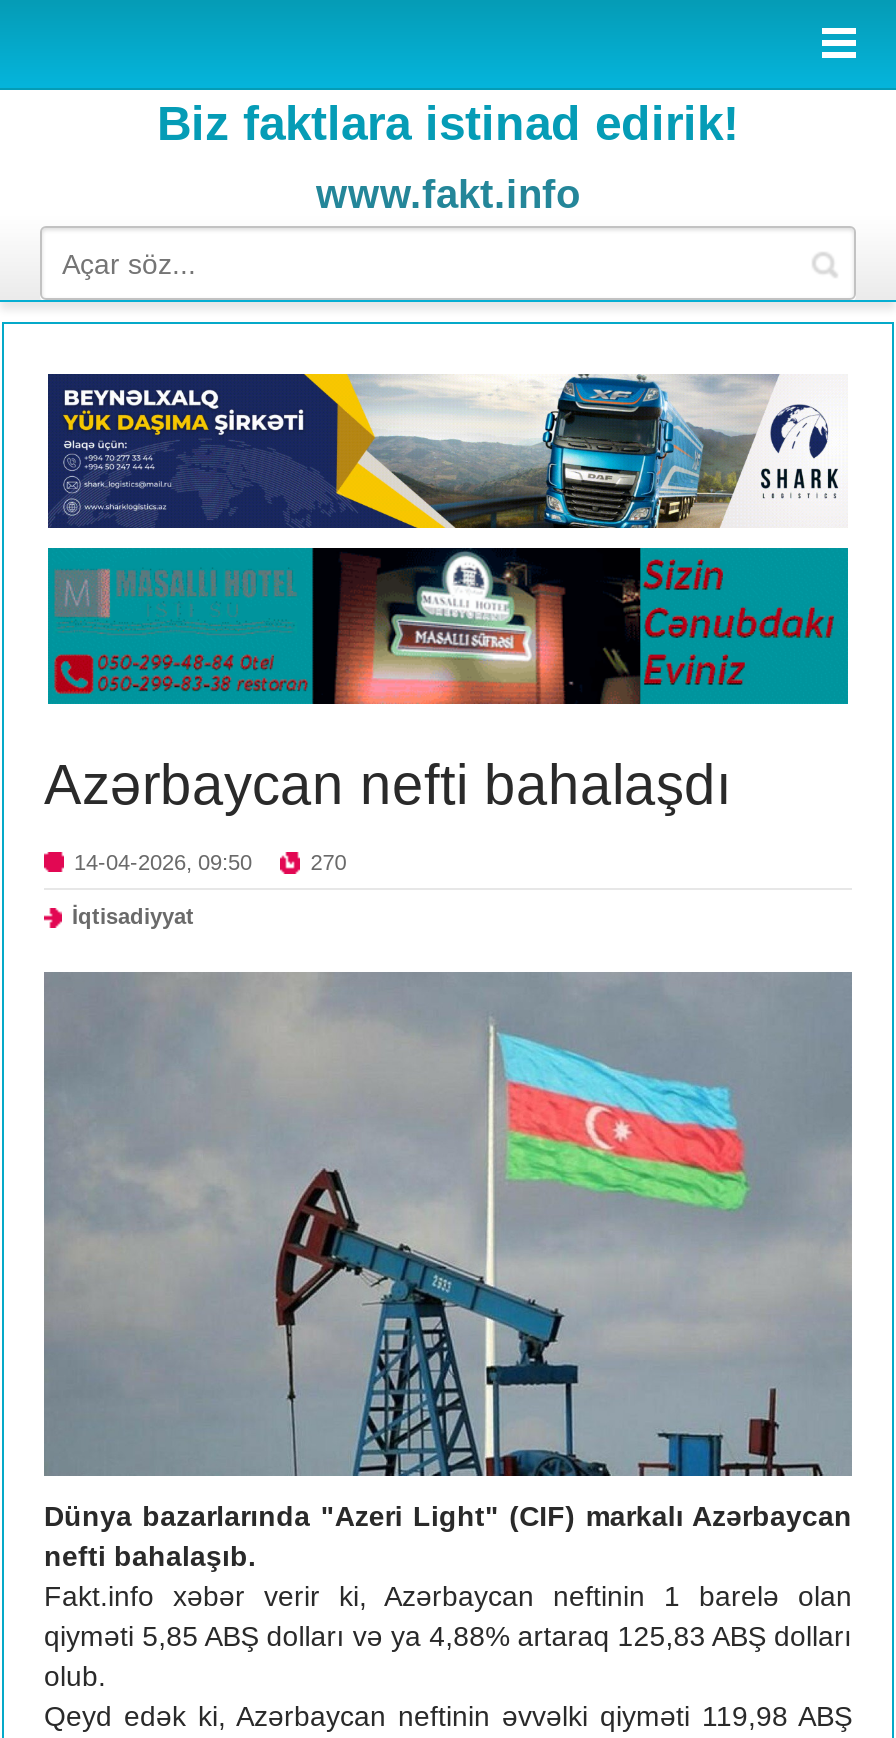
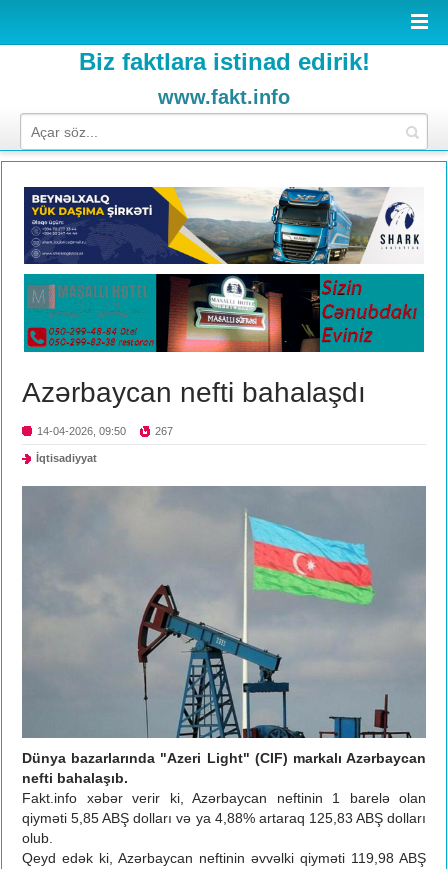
[310,849,346,873] 270 -> [155,425,173,437] 267

